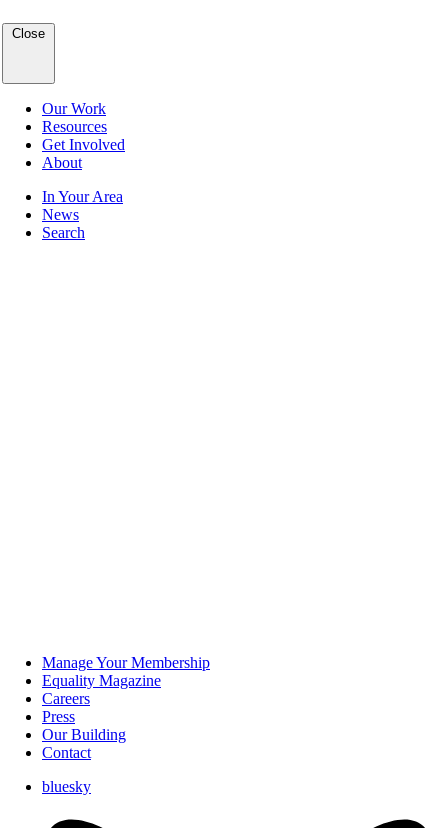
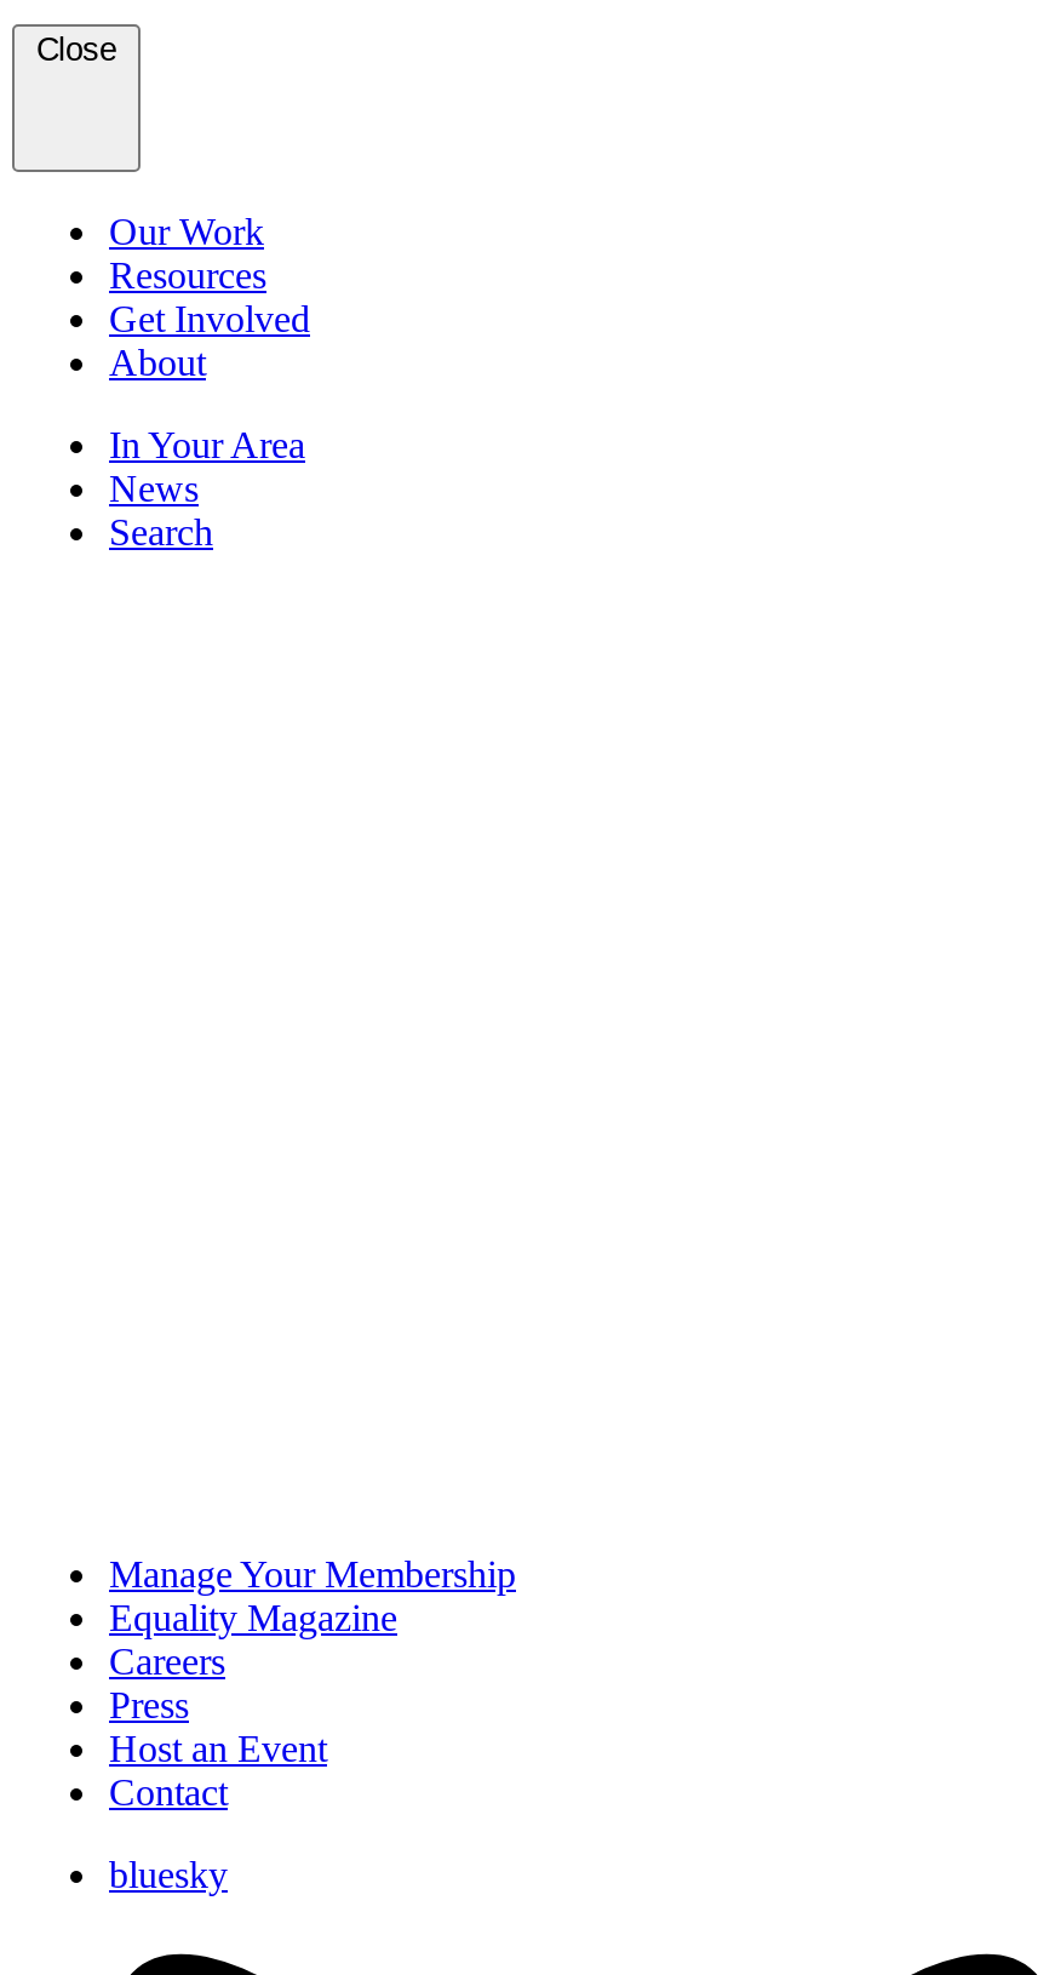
[42,726,126,743] Our Building -> [109,1729,327,1770] Host an Event

